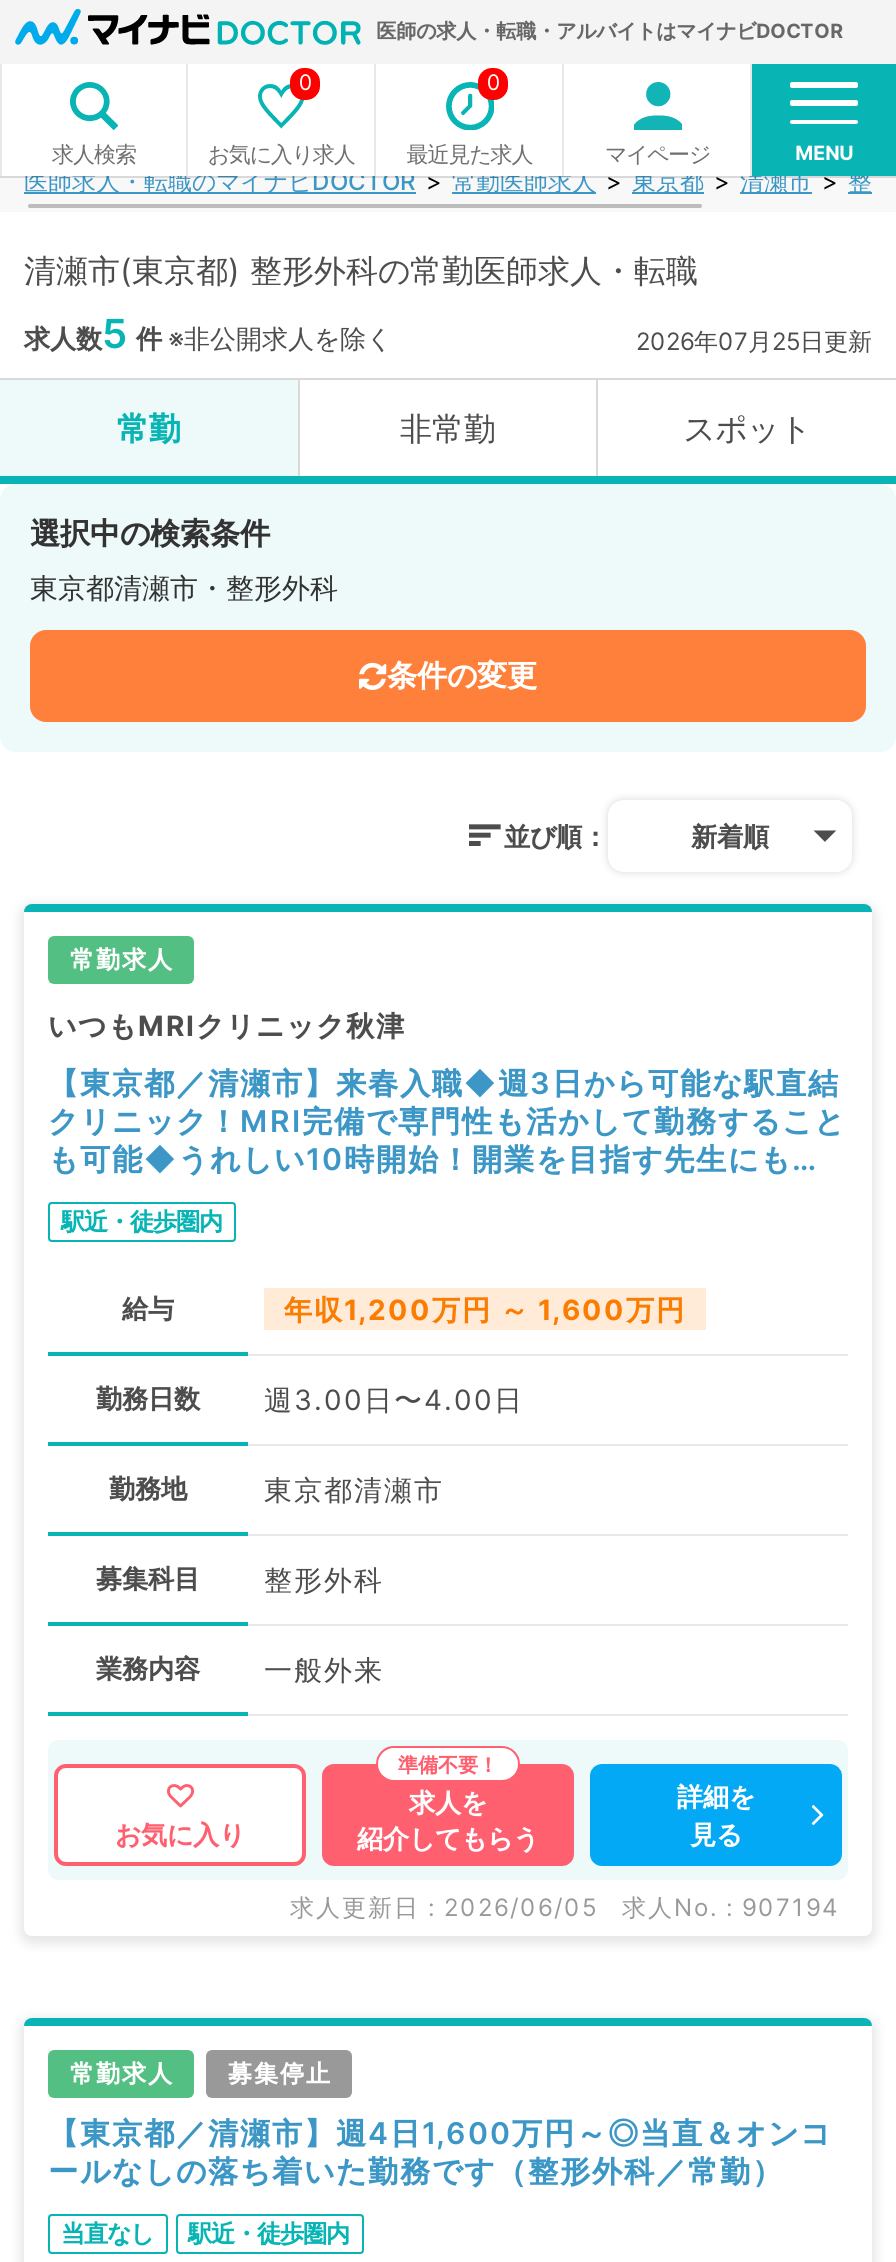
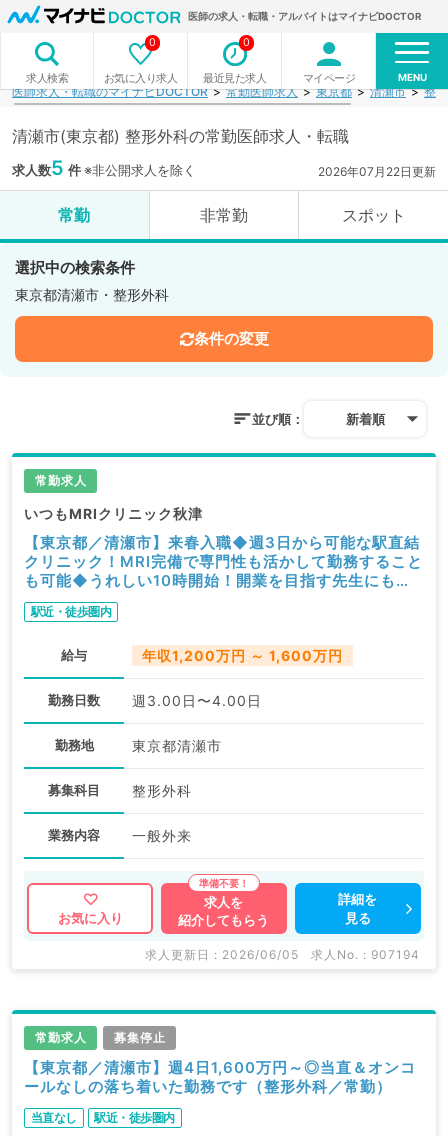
[636,326,872,356] 2026年07月25日更新 -> [318,164,436,179] 2026年07月22日更新

